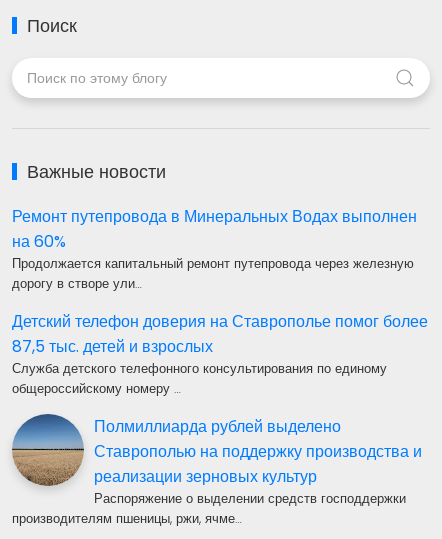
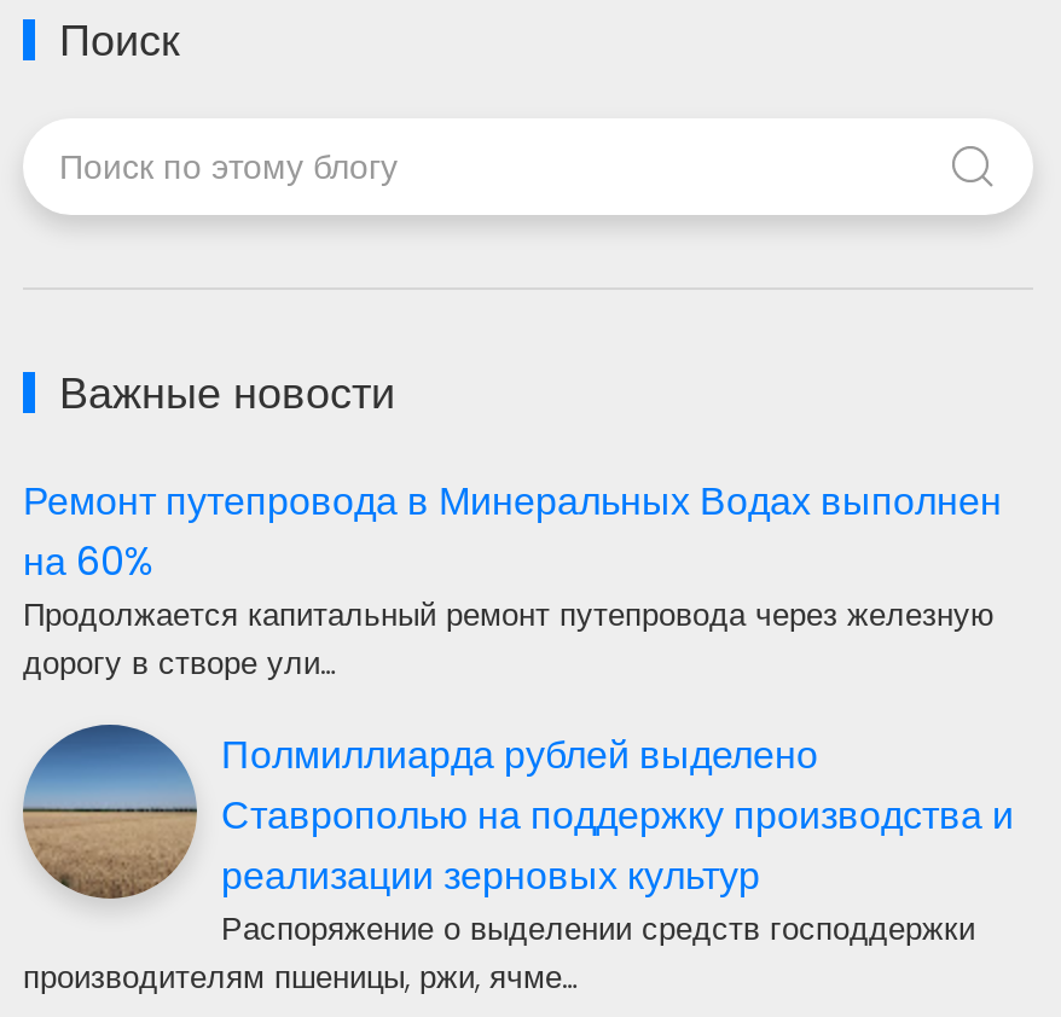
[12,310,428,398] Детский телефон доверия на Ставрополье помог более | 87,5 тыс. детей и взрослых | Служба детского телефонного консультирования по единому | общероссийскому номеру … -> none

